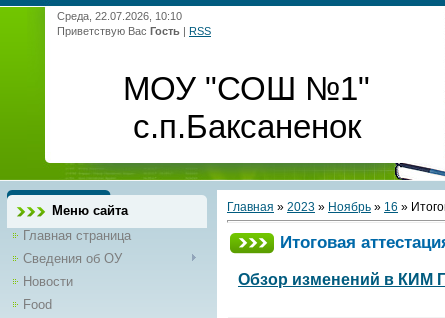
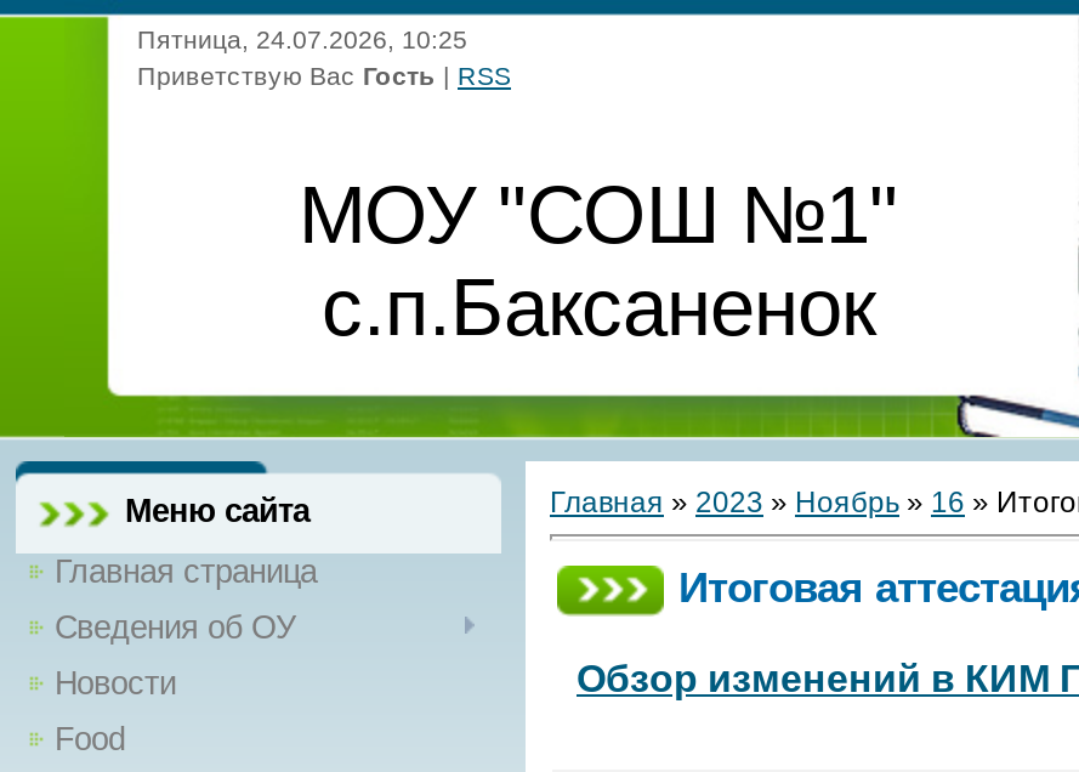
[57,10,182,22] Среда, 22.07.2026, 10:10 -> [137,24,467,53] Пятница, 24.07.2026, 10:25

